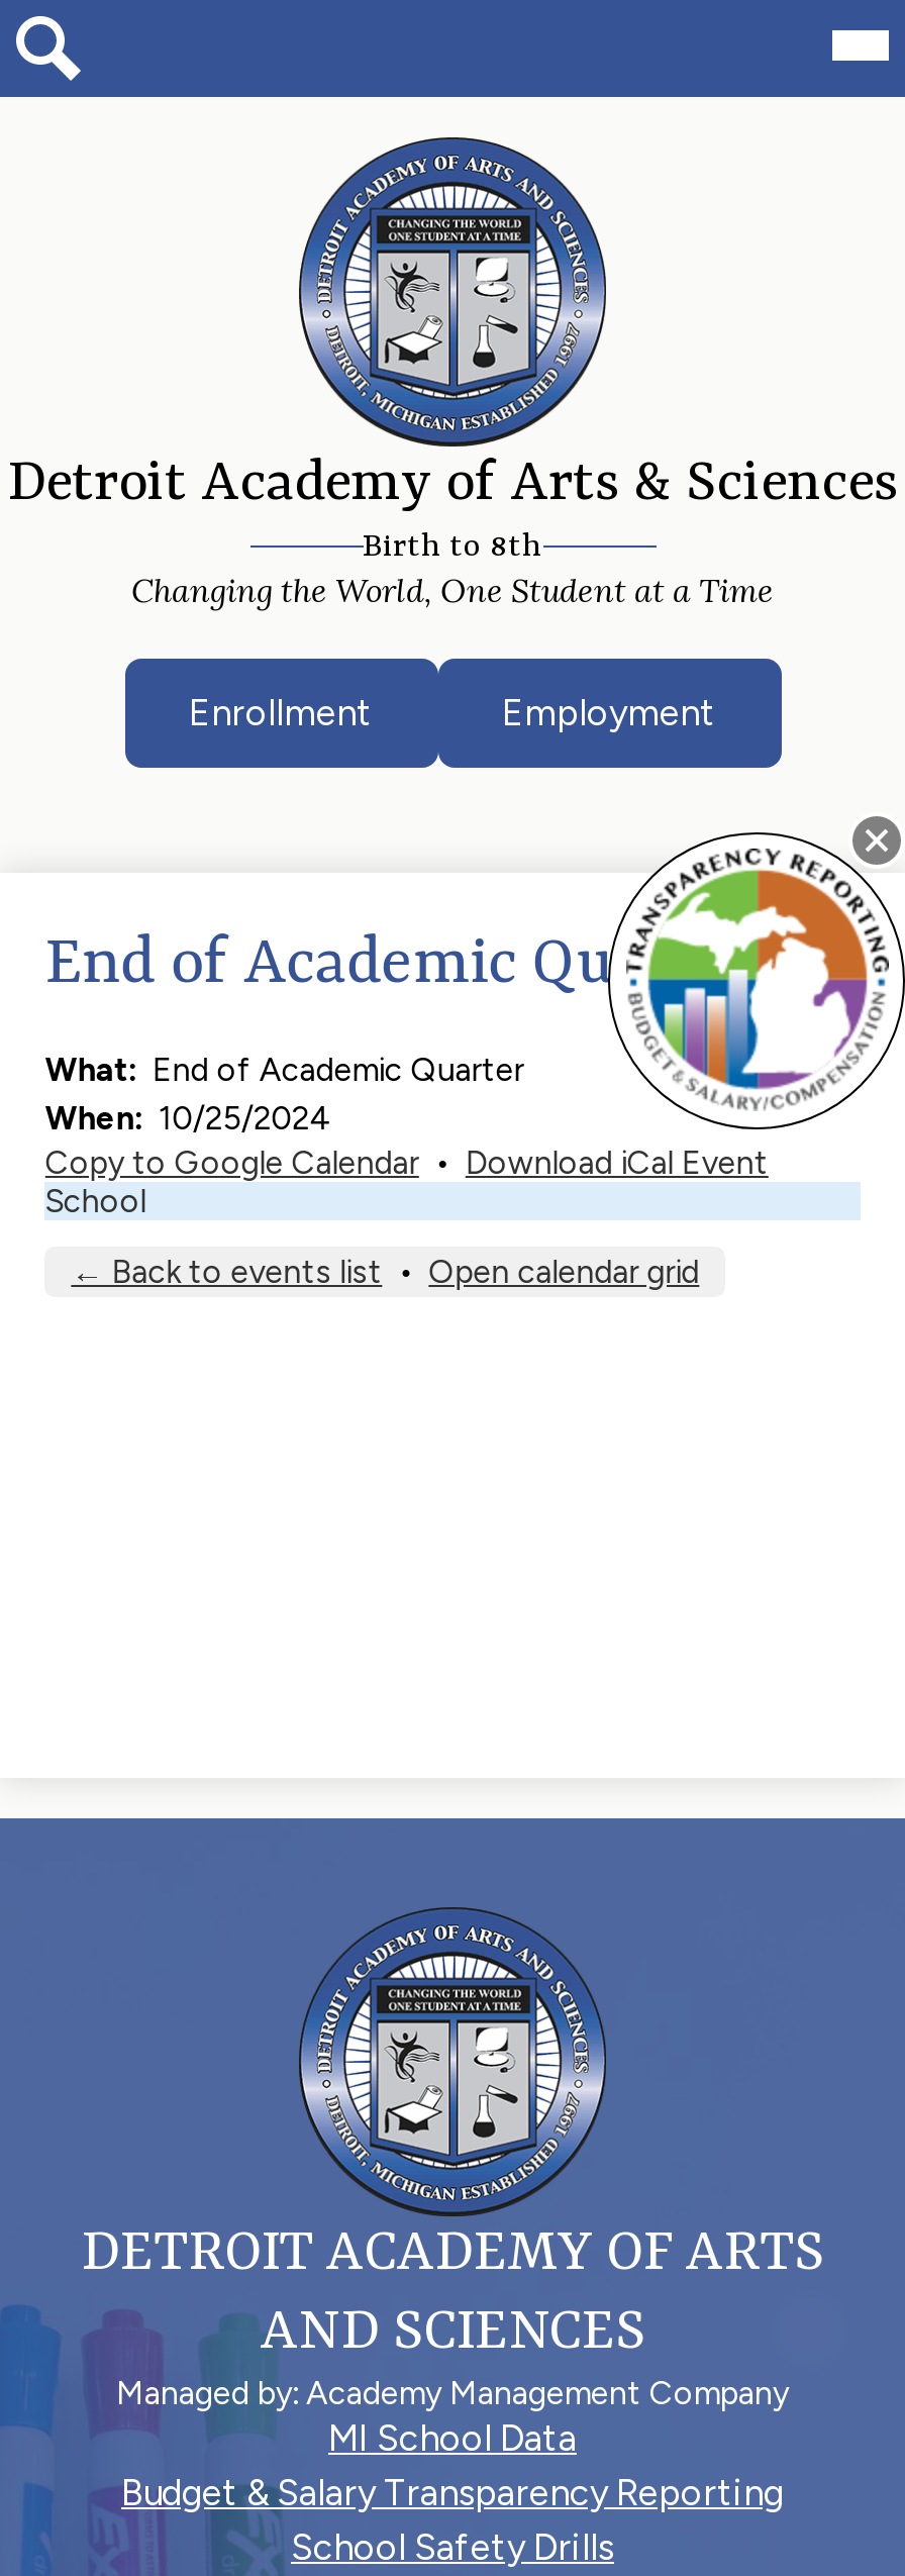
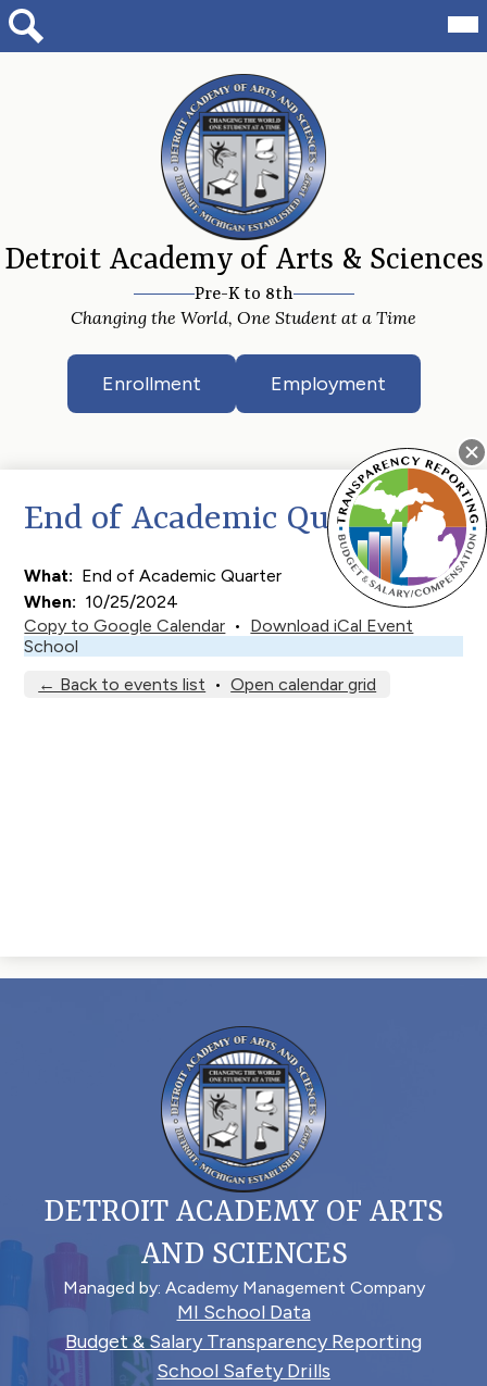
[363,529,542,566] Birth to 8th -> [194,285,293,304] Pre-K to 8th

